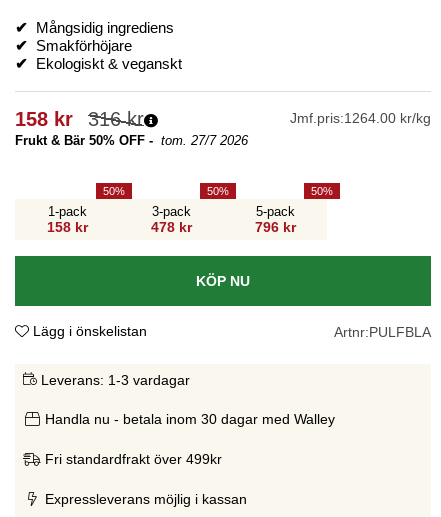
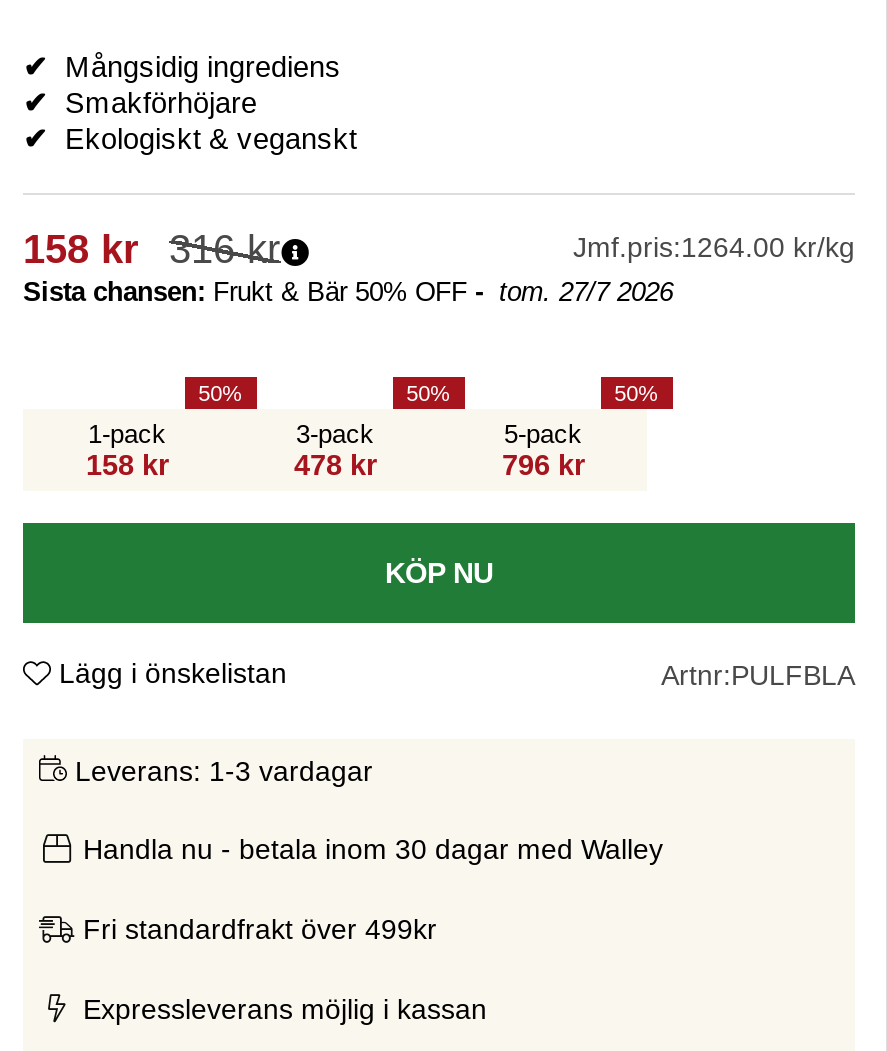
[15,133,248,148] Frukt & Bär 50% OFF - tom. 27/7 2026 -> [23,276,673,306] Sista chansen: Frukt & Bär 50% OFF - tom. 27/7 2026

